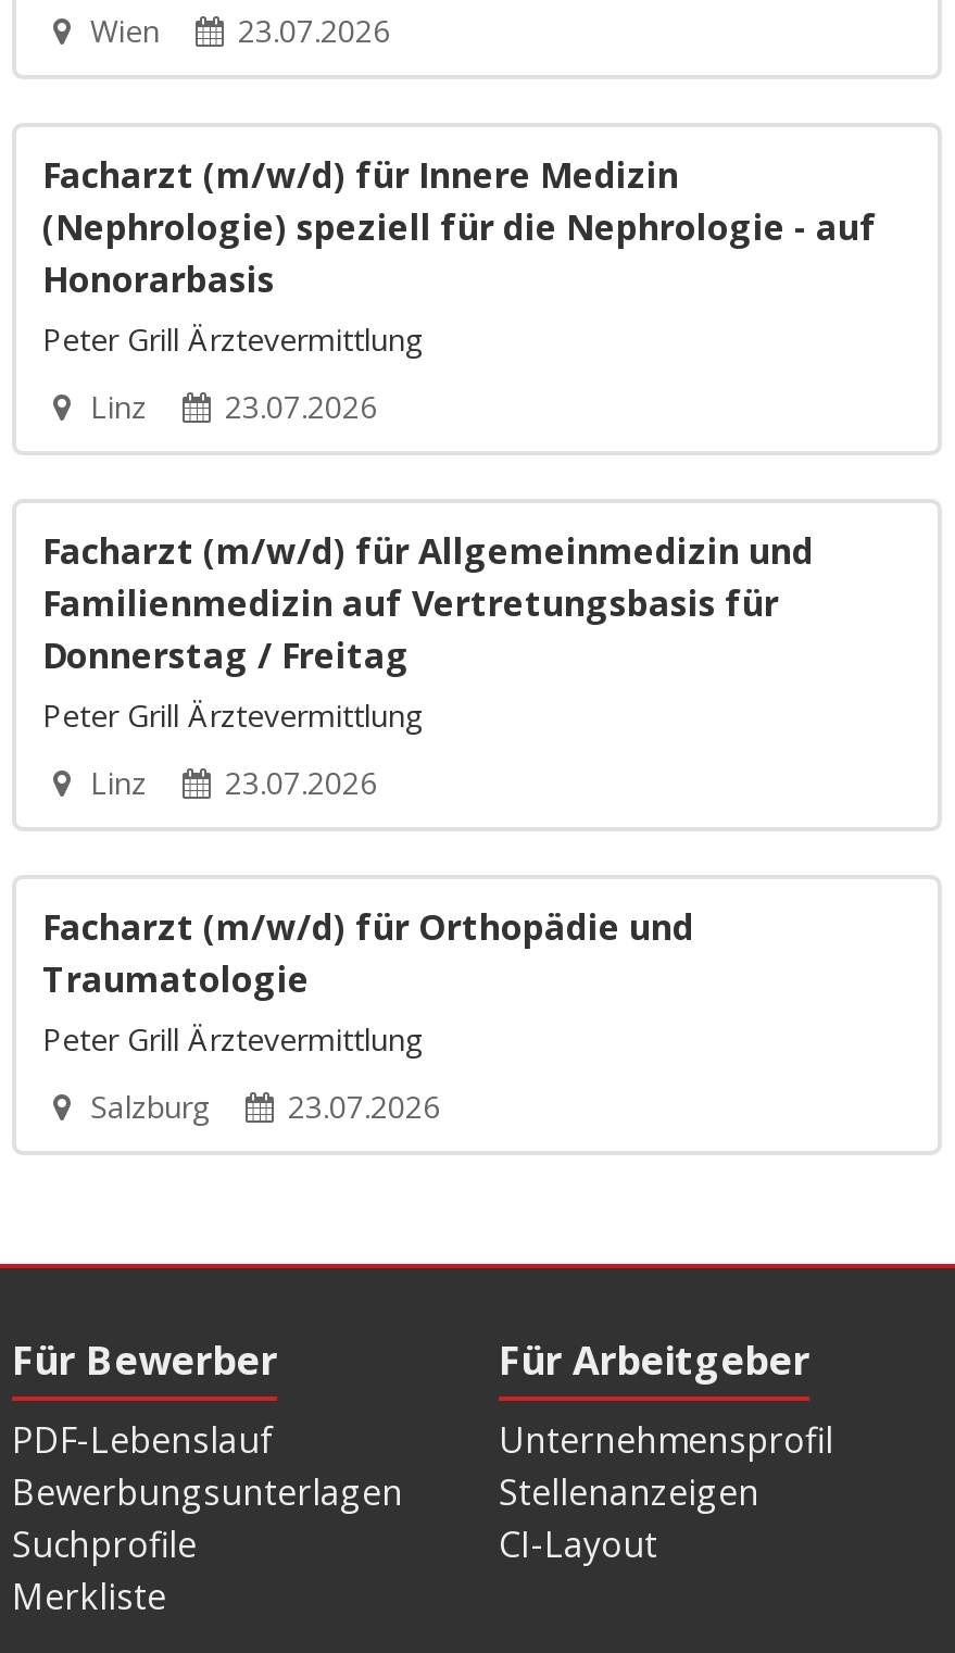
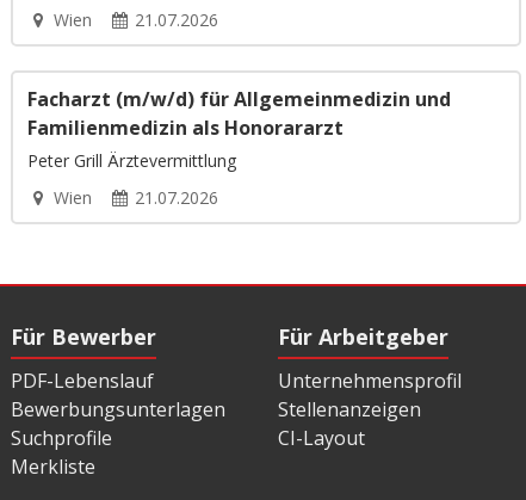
[42,10,877,427] 23.07.2026 | Facharzt (m/w/d) für Innere Medizin | (Nephrologie) speziell für die Nephrologie - auf | Honorarbasis | Peter Grill Ärztevermittlung | Linz | 23.07.2026 -> [130,8,218,31] 21.07.2026
[42,579,779,679] Familienmedizin auf Vertretungsbasis für | Donnerstag / Freitag -> [27,115,344,141] Familienmedizin als Honorararzt
[42,762,694,1127] Linz | 23.07.2026 | Facharzt (m/w/d) für Orthopädie und | Traumatologie | Peter Grill Ärztevermittlung | Salzburg | 23.07.2026 -> [49,186,218,209] Wien | 21.07.2026

